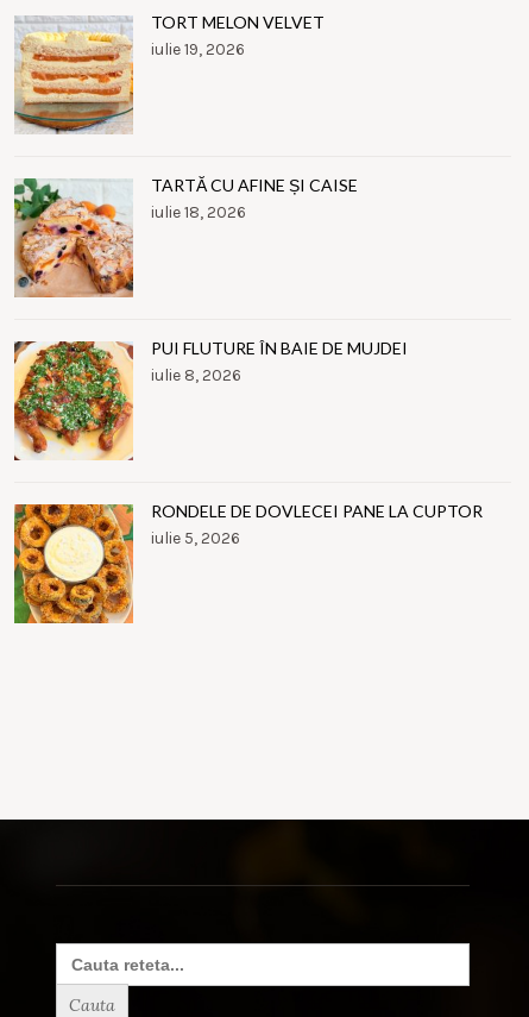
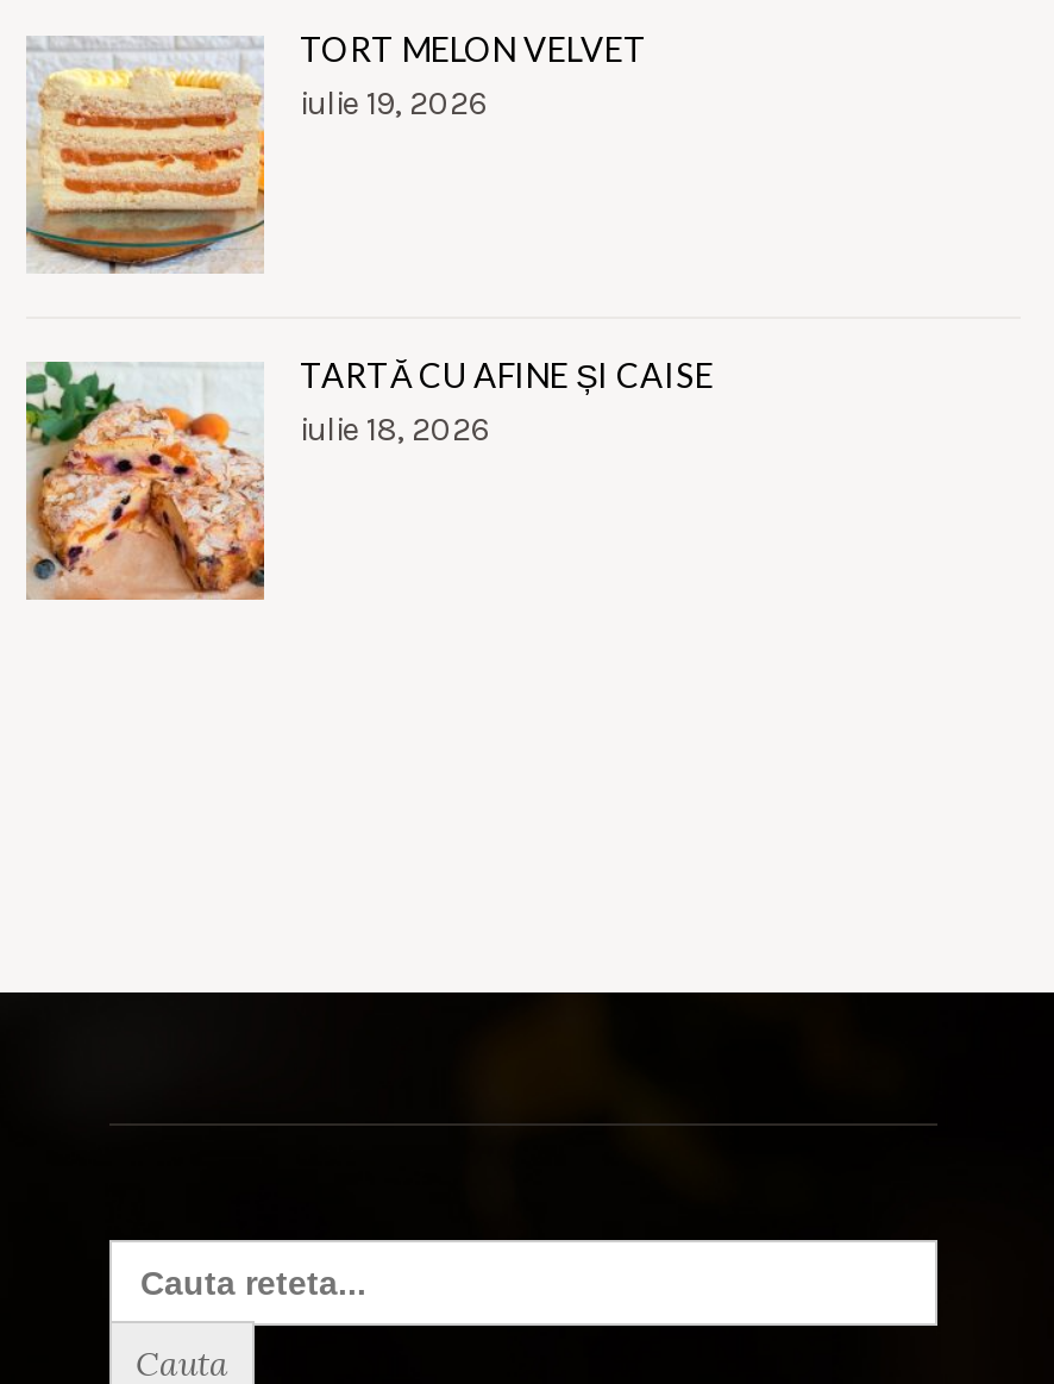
[13,338,408,462] [image] | PUI FLUTURE ÎN BAIE DE MUJDEI | iulie 8, 2026 -> none
[13,501,483,623] [image] | RONDELE DE DOVLECEI PANE LA CUPTOR | iulie 5, 2026 -> none

